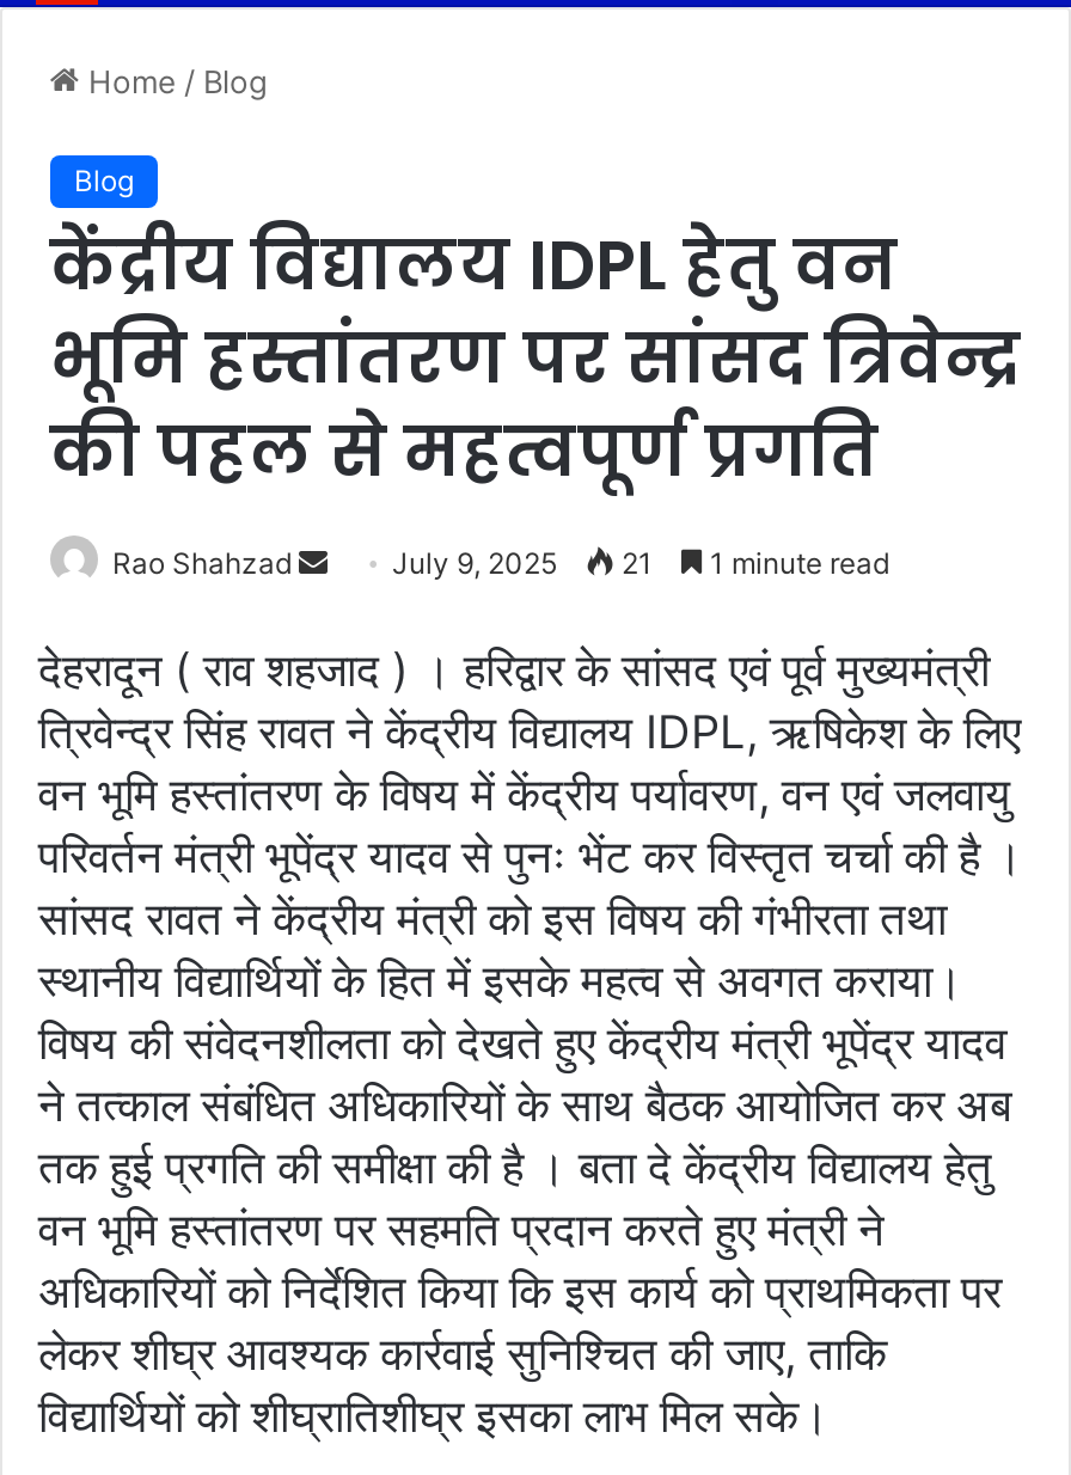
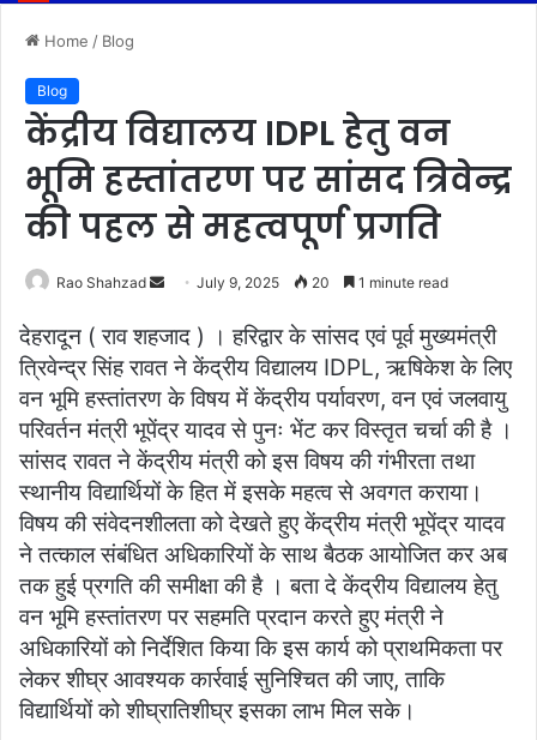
[614,545,653,581] 21 -> [308,274,330,292] 20

